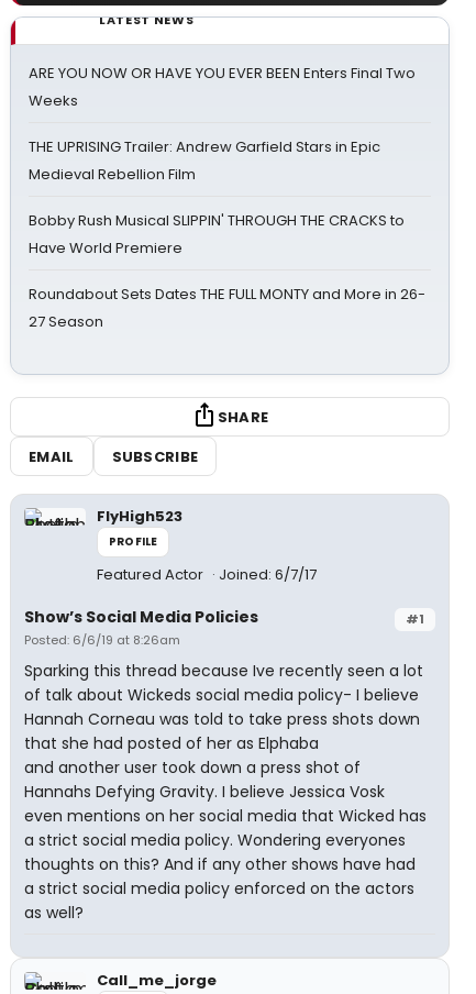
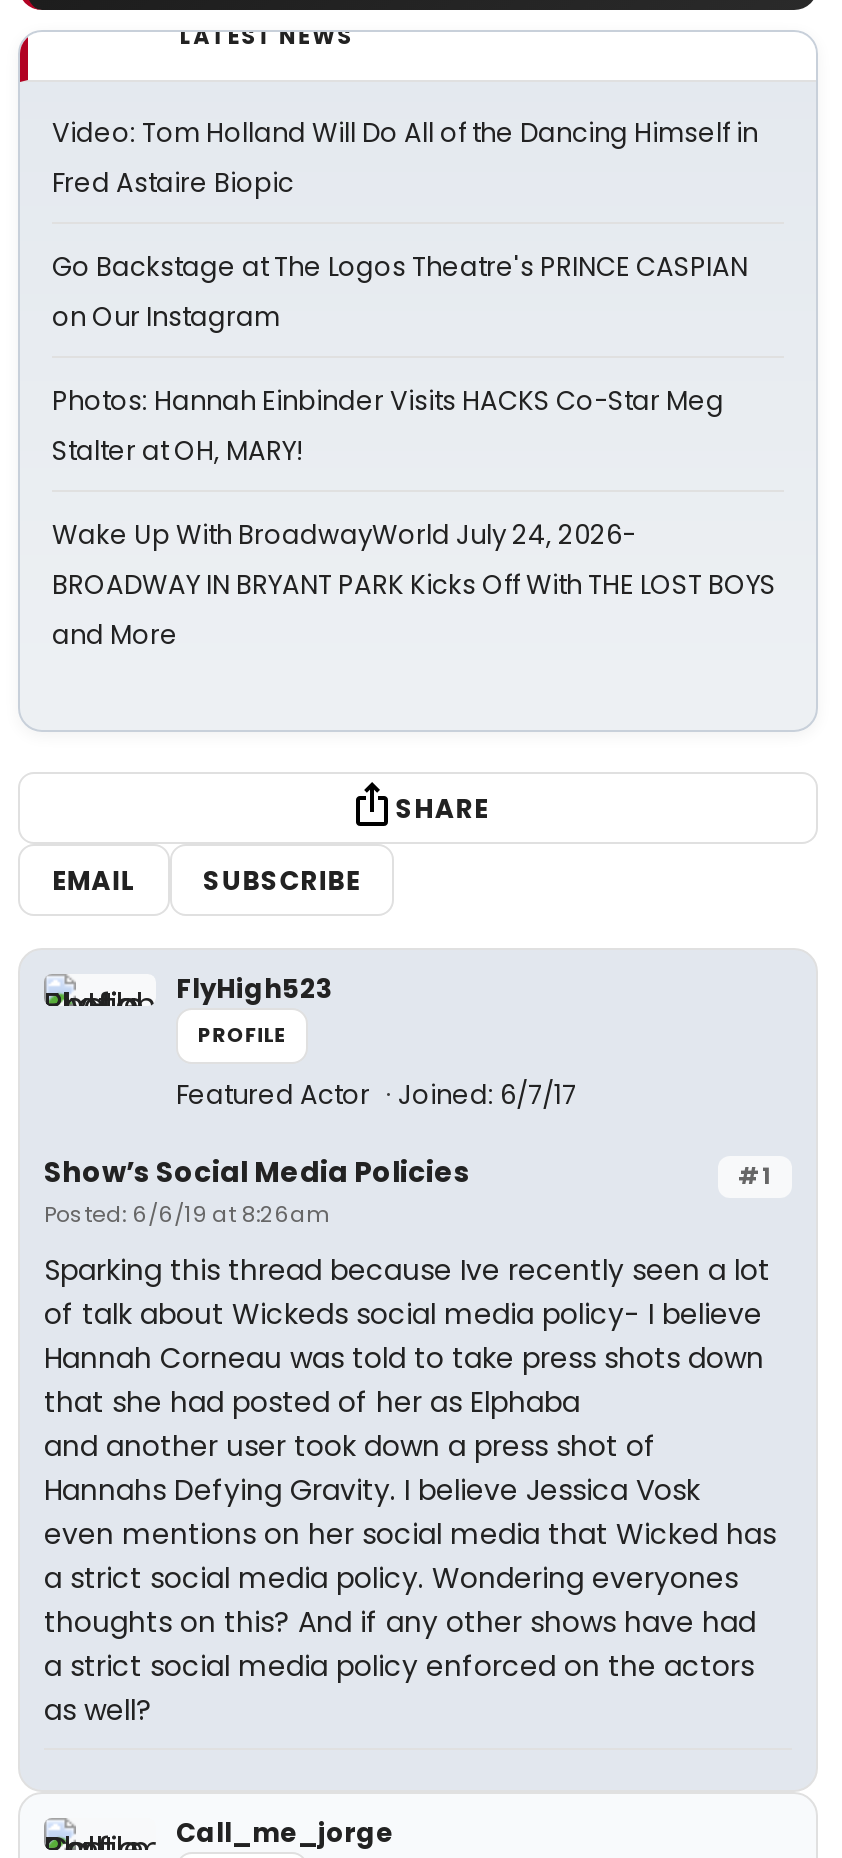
[29,63,416,111] ARE YOU NOW OR HAVE YOU EVER BEEN Enters Final Two | Weeks -> [52,114,758,202] Video: Tom Holland Will Do All of the Dancing Himself in | Fred Astaire Biopic
[29,136,380,185] THE UPRISING Trailer: Andrew Garfield Stars in Epic | Medieval Rebellion Film -> [52,248,748,336] Go Backstage at The Logos Theatre's PRINCE CASPIAN | on Our Instagram
[29,210,405,258] Bobby Rush Musical SLIPPIN' THROUGH THE CRACKS to | Have World Premiere -> [52,382,724,470] Photos: Hannah Einbinder Visits HACKS Co-Star Meg | Stalter at OH, MARY!
[29,284,425,332] Roundabout Sets Dates THE FULL MONTY and More in 26- | 27 Season -> [52,516,776,654] Wake Up With BroadwayWorld July 24, 2026- | BROADWAY IN BRYANT PARK Kicks Off With THE LOST BOYS | and More

